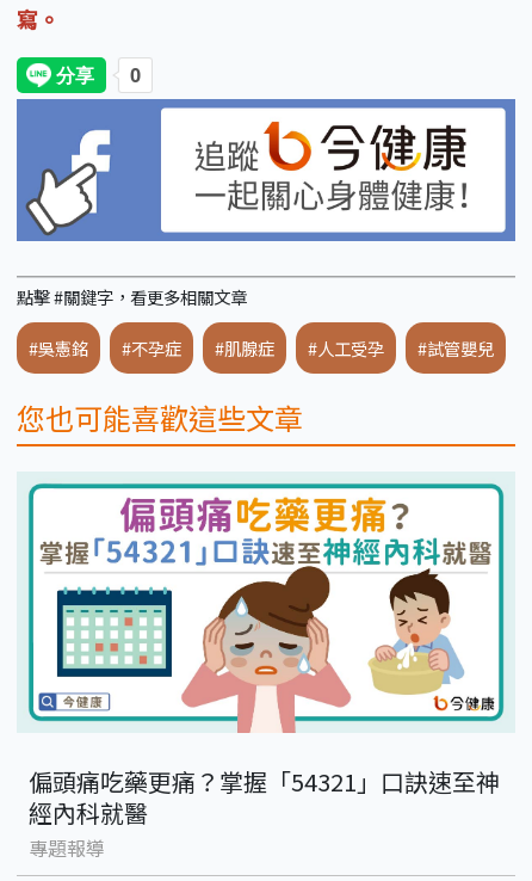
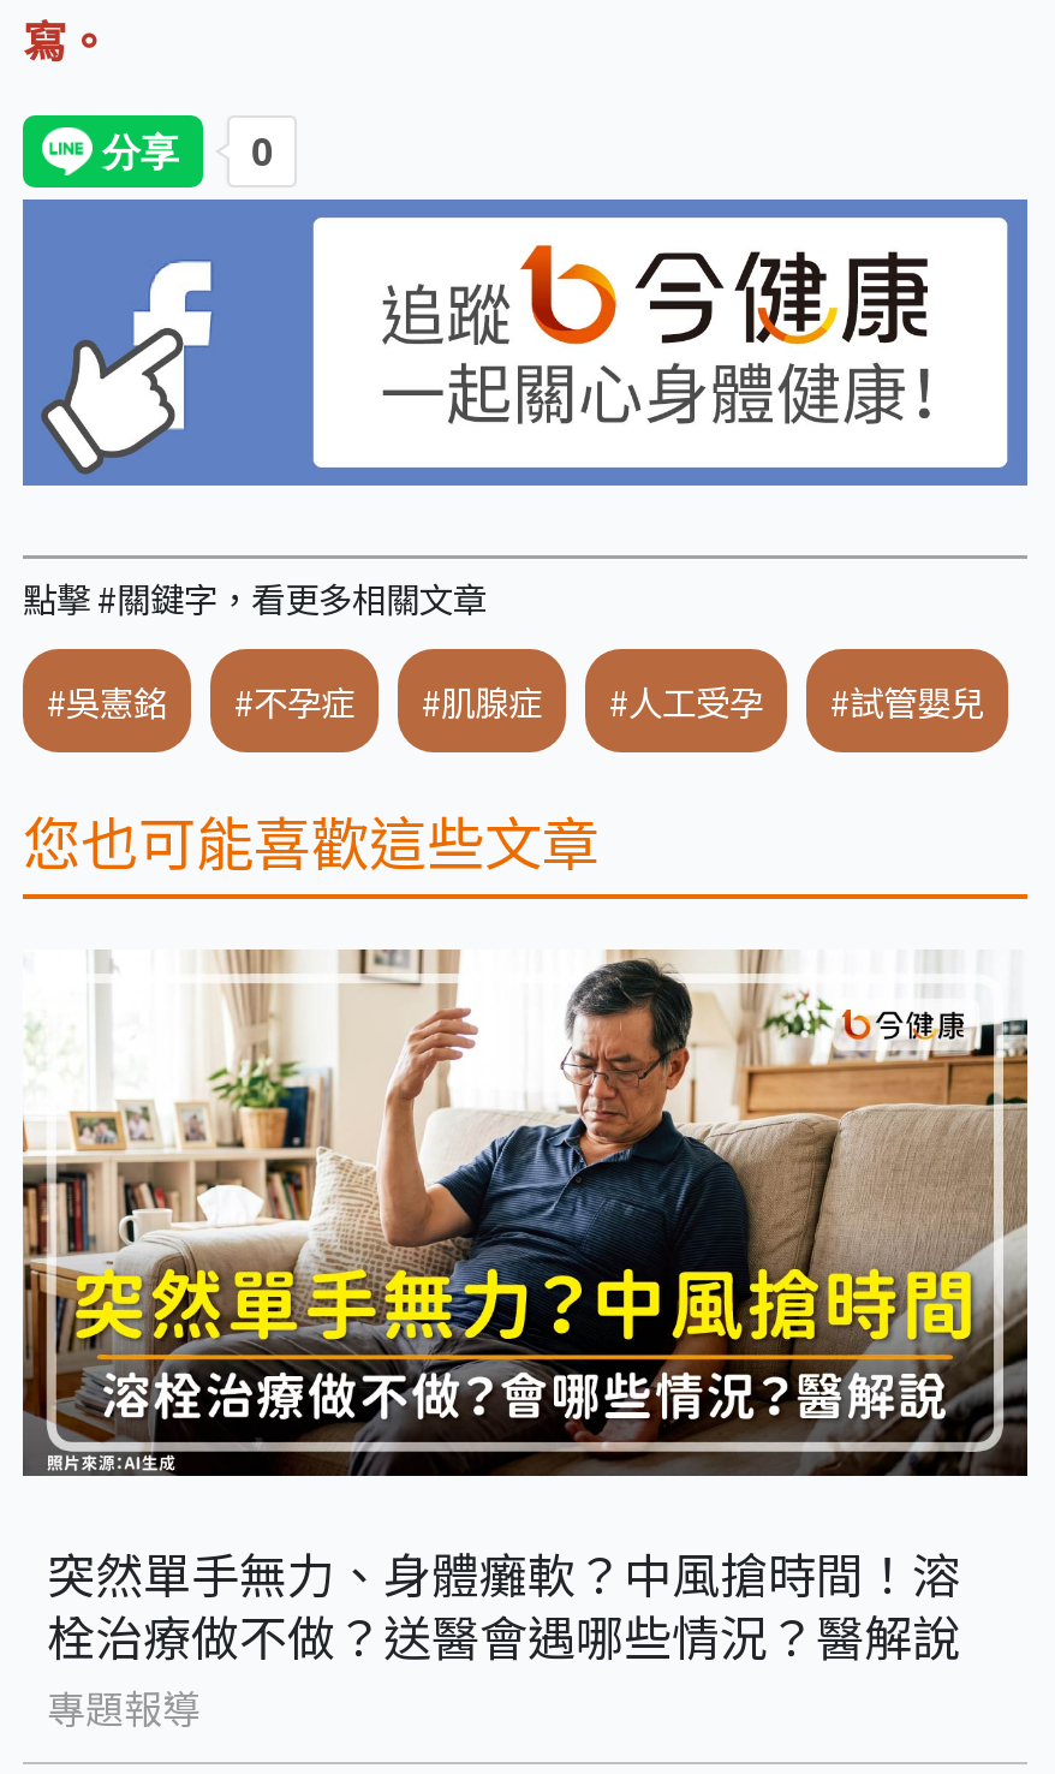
[17,472,515,830] [image] | 偏頭痛吃藥更痛？掌握「54321」口訣速至神 | 經內科就醫 -> [20,947,1030,1671] [image] | 突然單手無力、身體癱軟？中風搶時間！溶 | 栓治療做不做？送醫會遇哪些情況？醫解說

